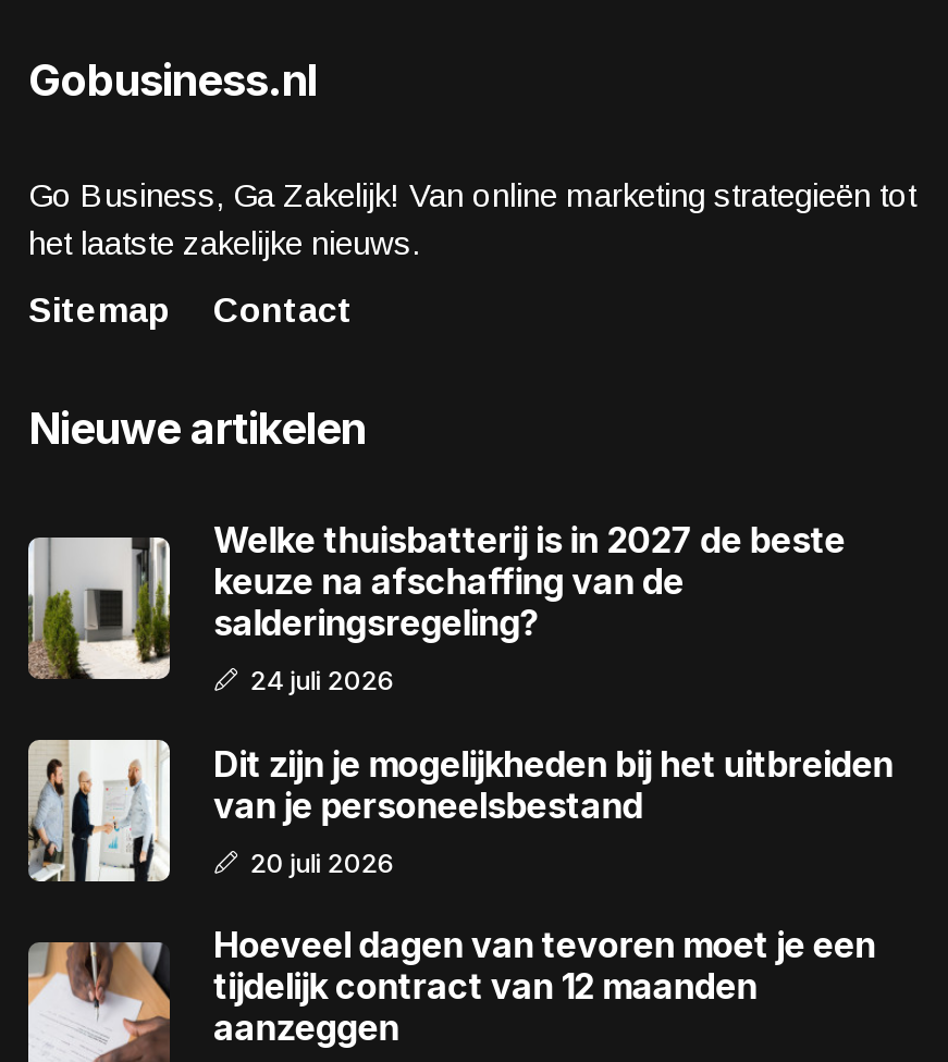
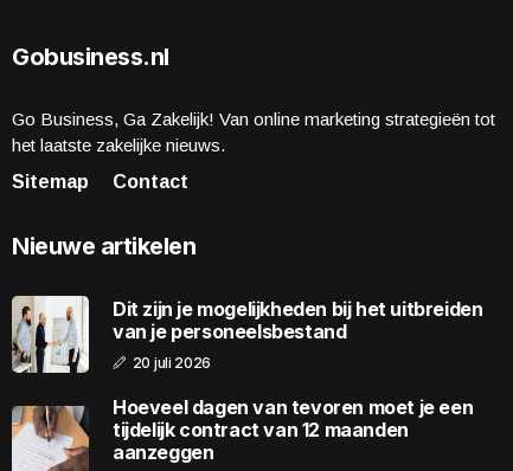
[26,519,845,697] [image] | Welke thuisbatterij is in 2027 de beste | keuze na afschaffing van de | salderingsregeling? | 24 juli 2026 -> none

